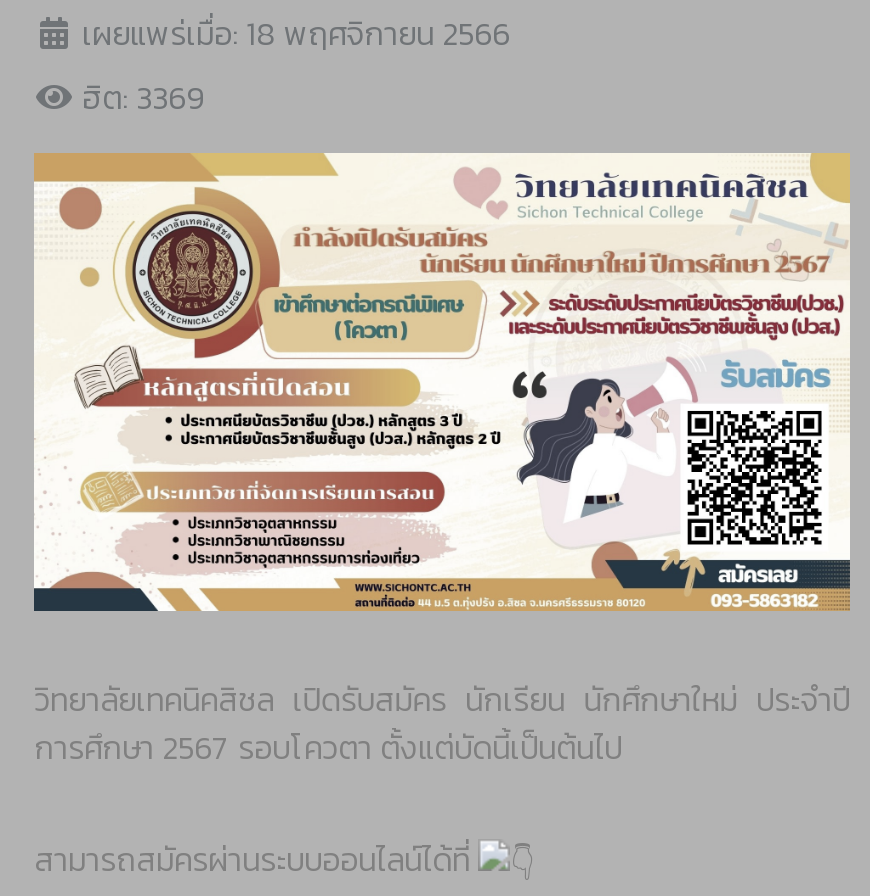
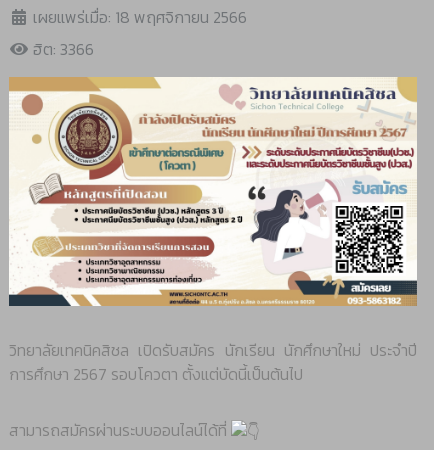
[82,73,204,121] ฮิต: 3369 -> [33,37,94,61] ฮิต: 3366

